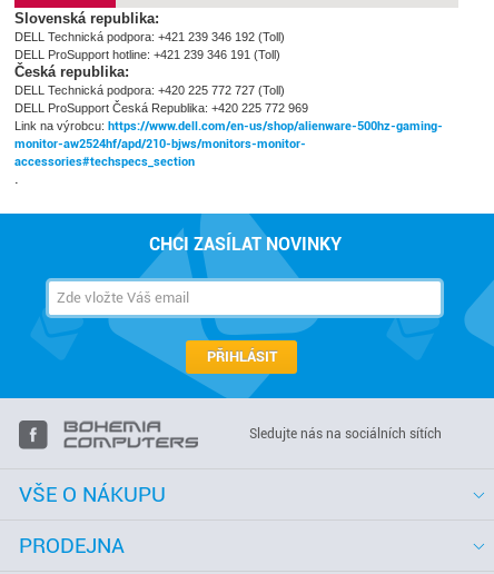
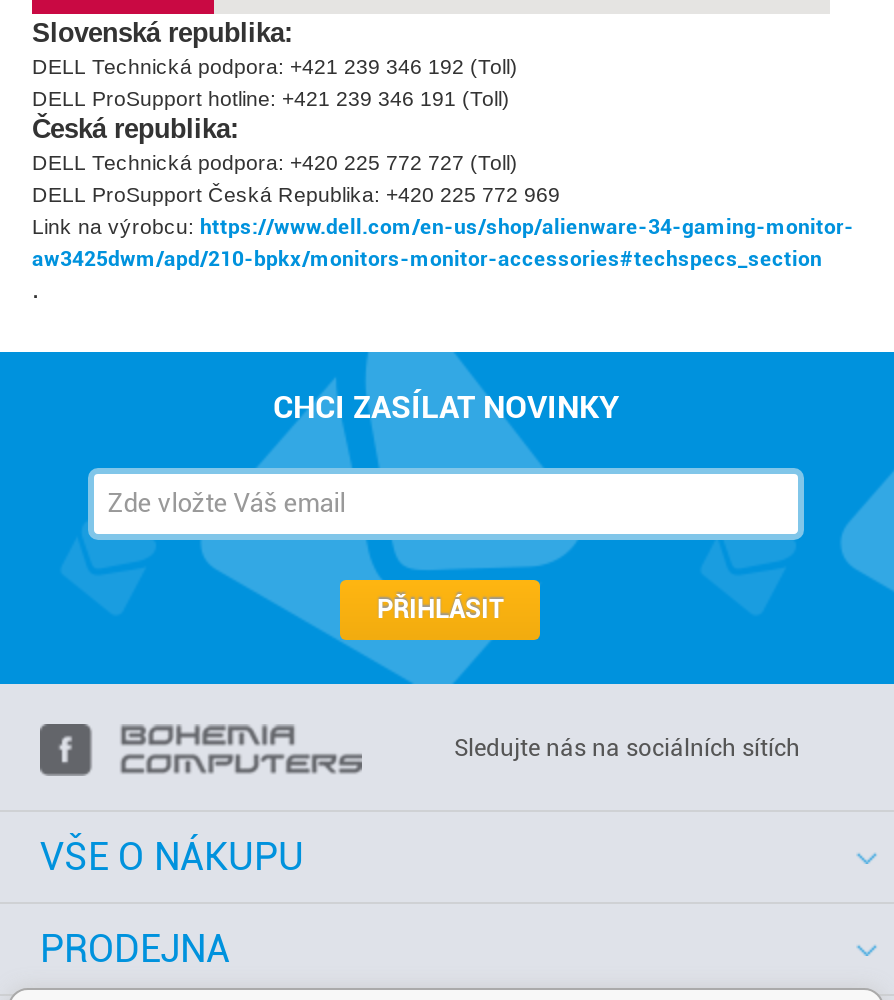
[14,119,443,169] Link na výrobcu: https://www.dell.com/en-us/shop/alienware-500hz-gaming- | monitor-aw2524hf/apd/210-bjws/monitors-monitor- | accessories#techspecs_section -> [32,214,854,272] Link na výrobcu: https://www.dell.com/en-us/shop/alienware-34-gaming-monitor- | aw3425dwm/apd/210-bpkx/monitors-monitor-accessories#techspecs_section

